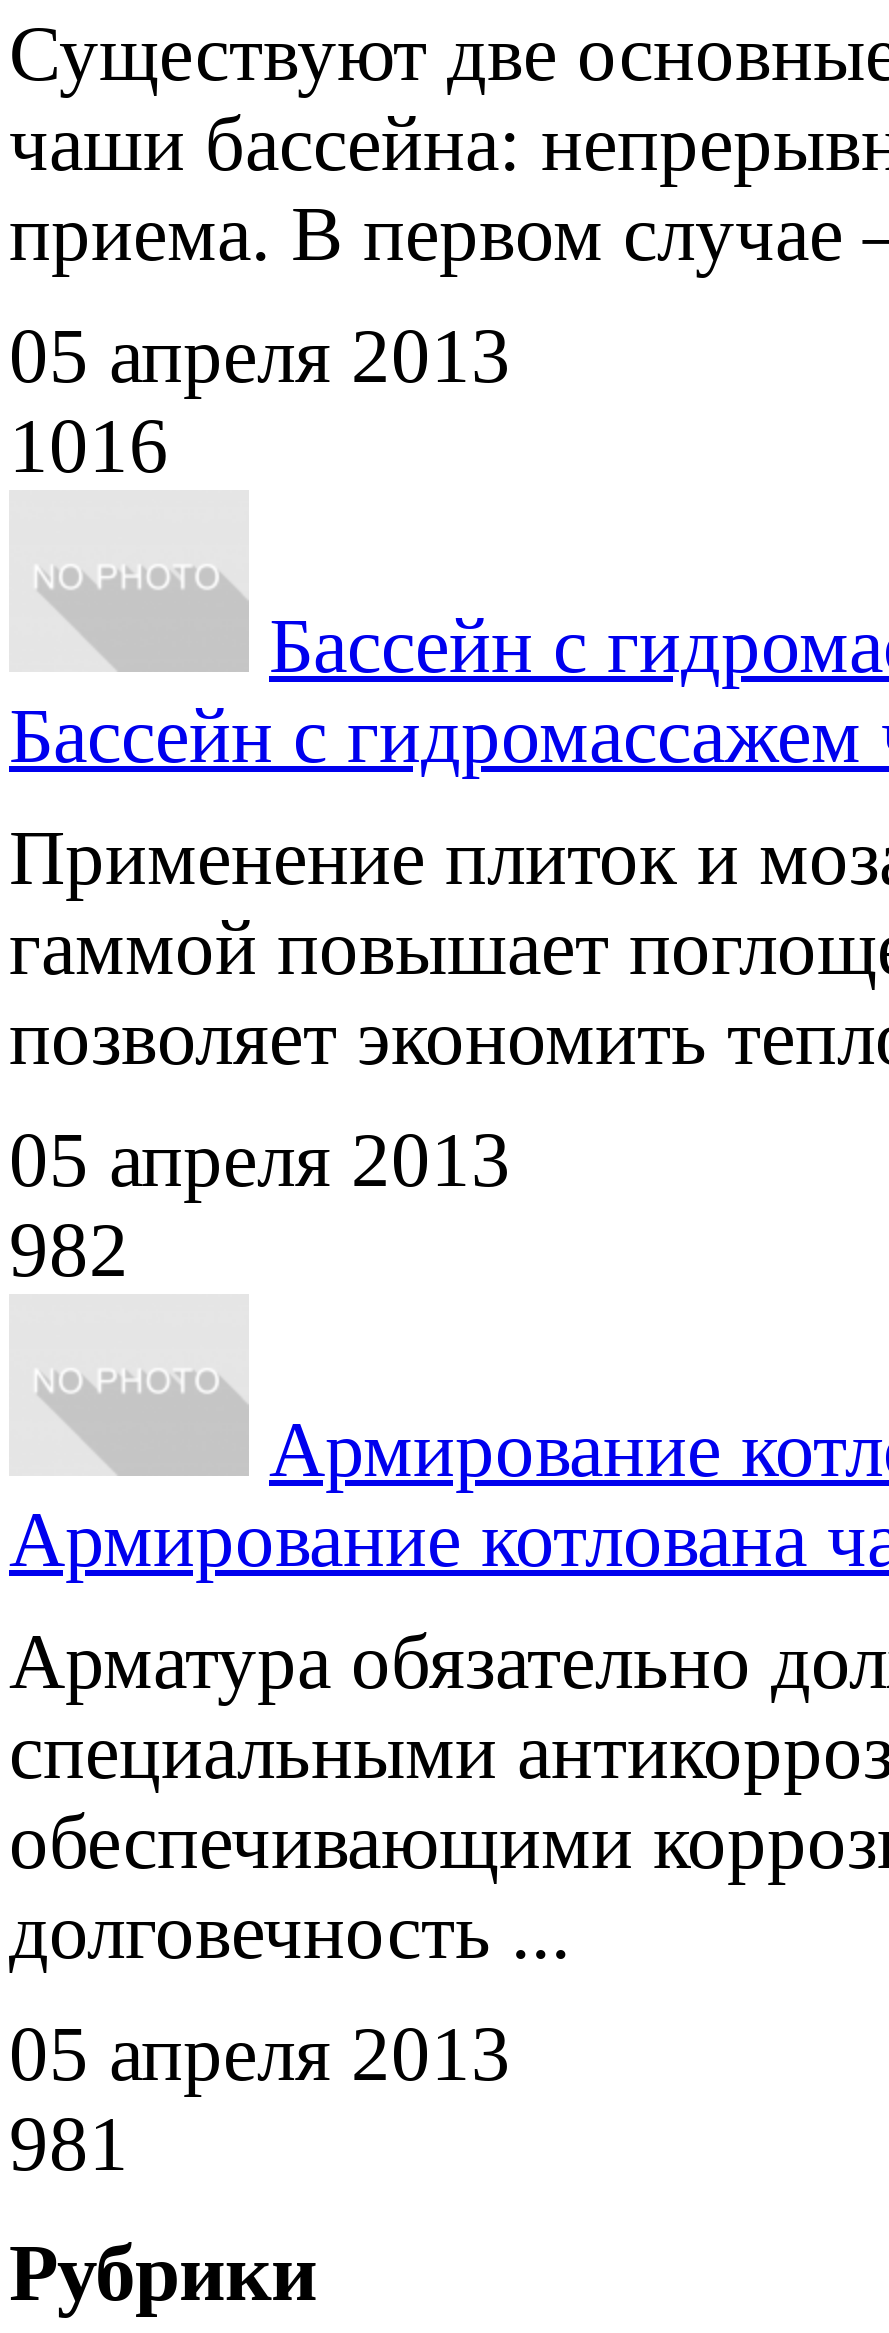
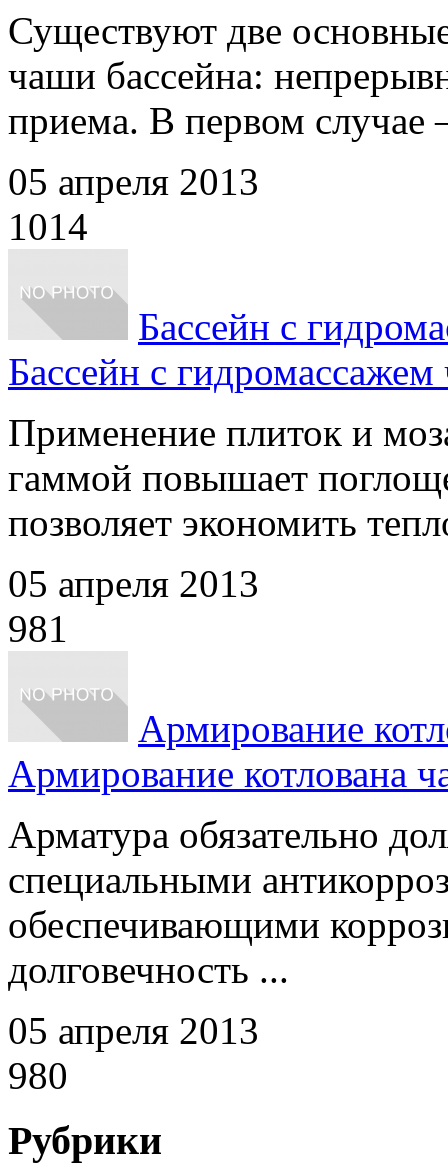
[9,402,169,488] 1016 -> [8,205,88,248] 1014
[9,1206,129,1292] 982 -> [8,607,68,650] 981
[9,2100,129,2186] 981 -> [8,1054,68,1097] 980

